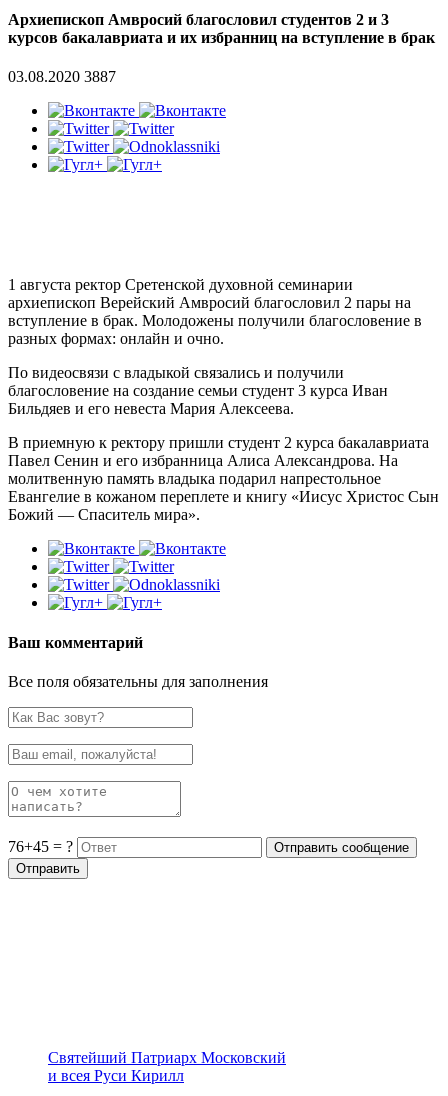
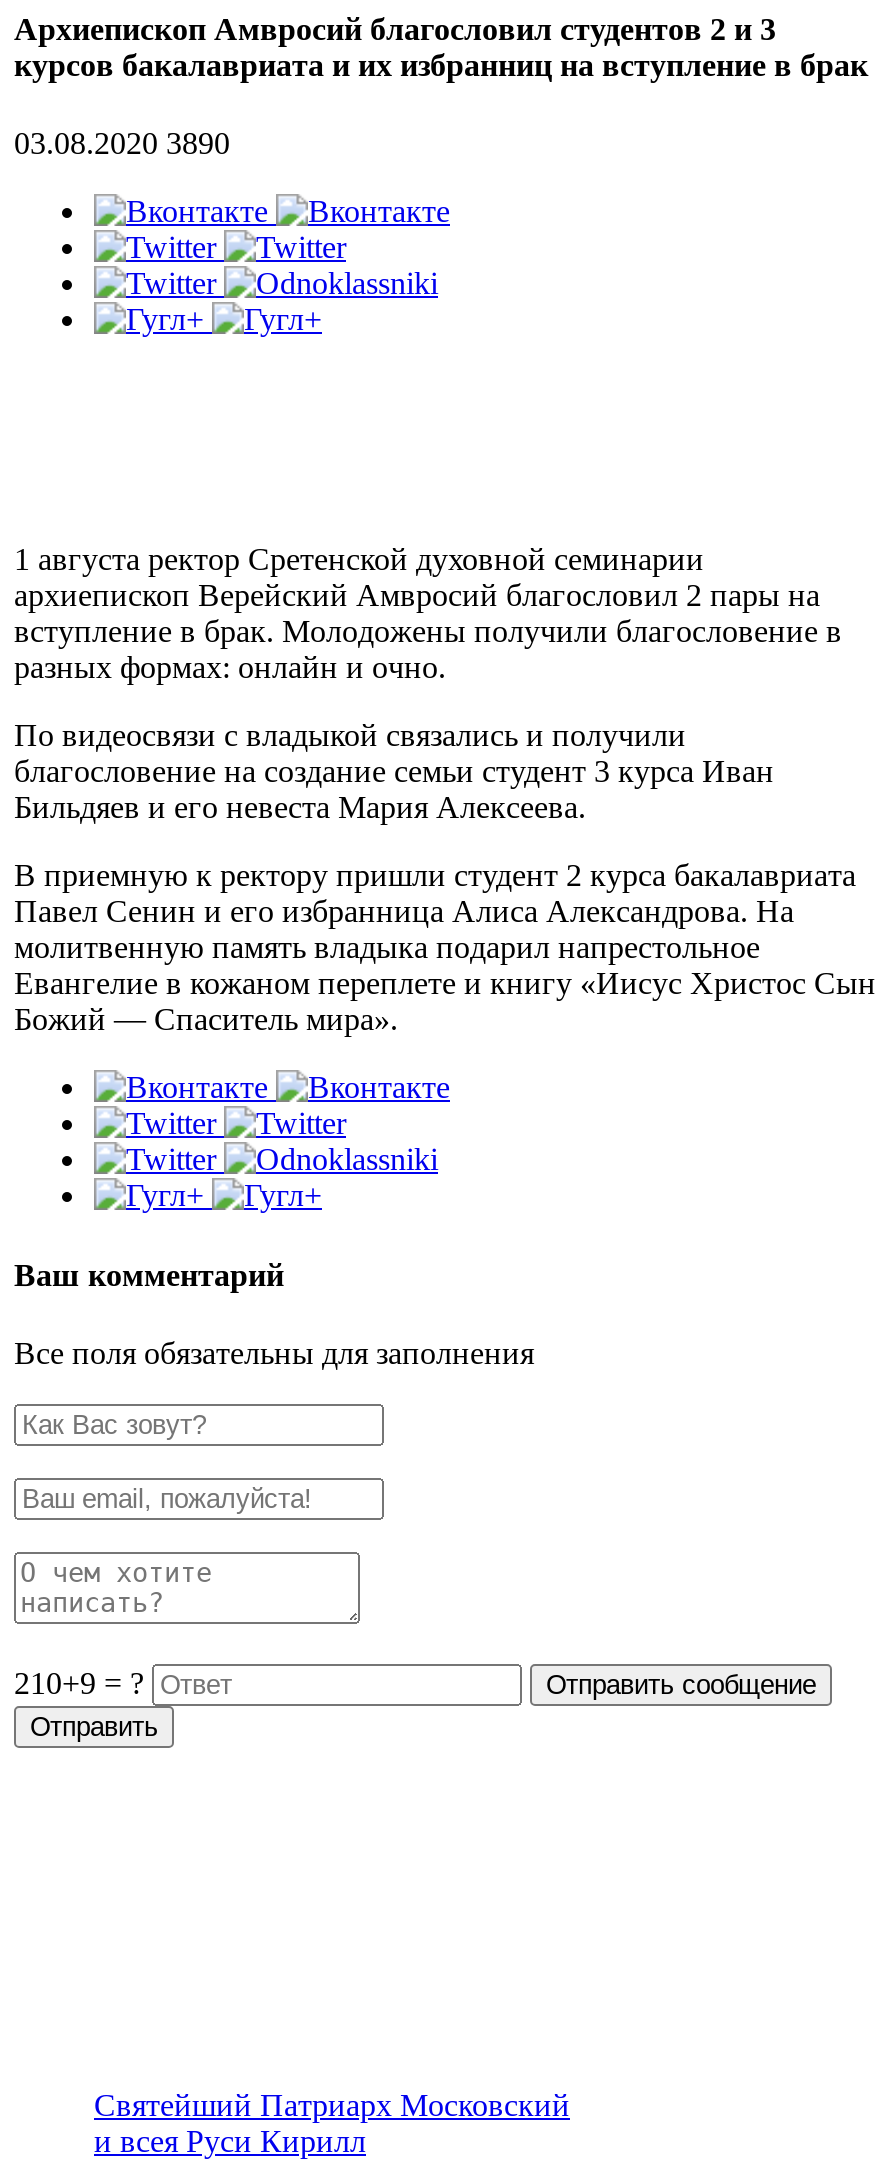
[8,68,116,85] 03.08.2020 3887 -> [14,127,230,161] 03.08.2020 3890
[8,838,73,855] 76+45 = ? -> [14,1666,144,1700] 210+9 = ?

